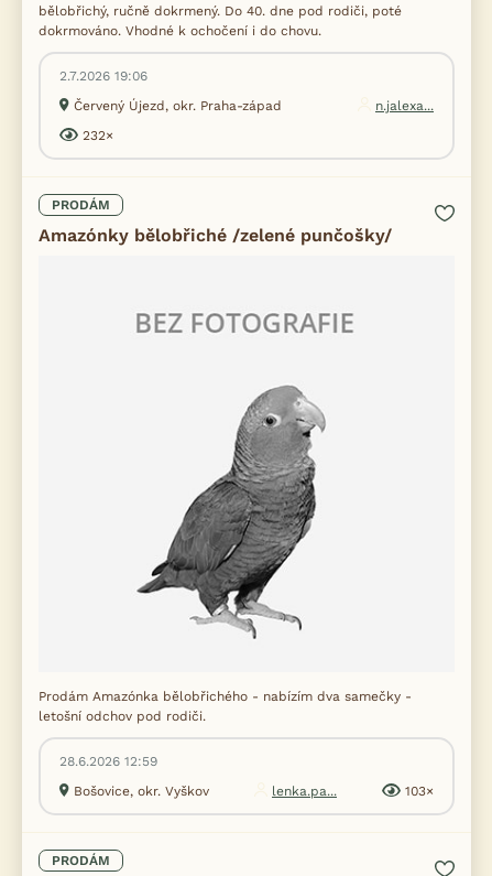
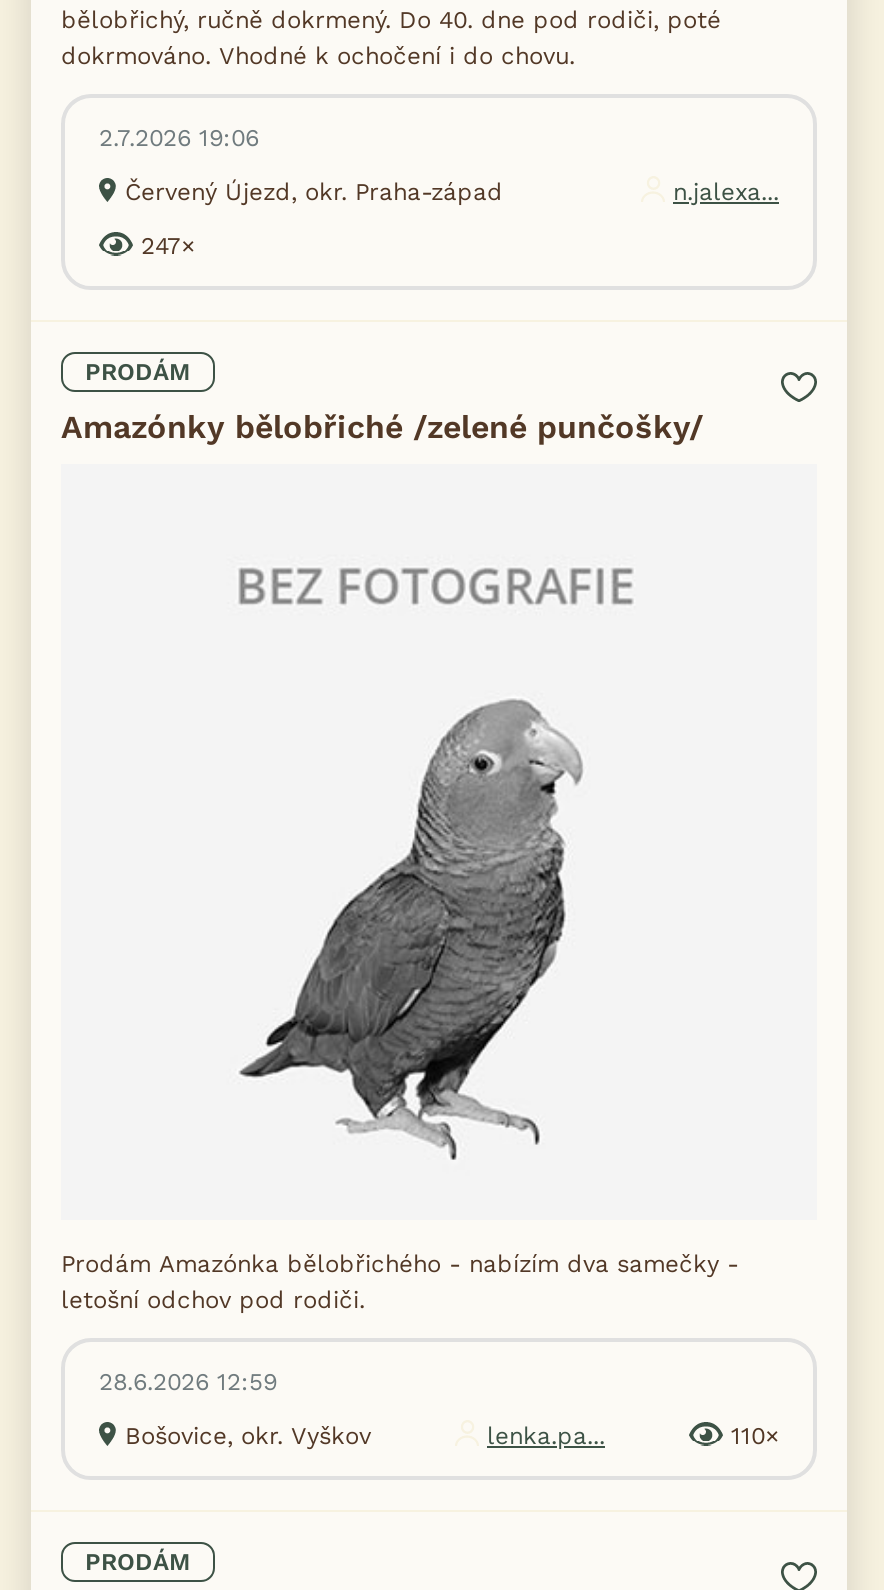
[78,128,113,143] 232× -> [133,232,195,260] 247×
[401,783,434,799] 103× -> [723,1422,779,1450] 110×

